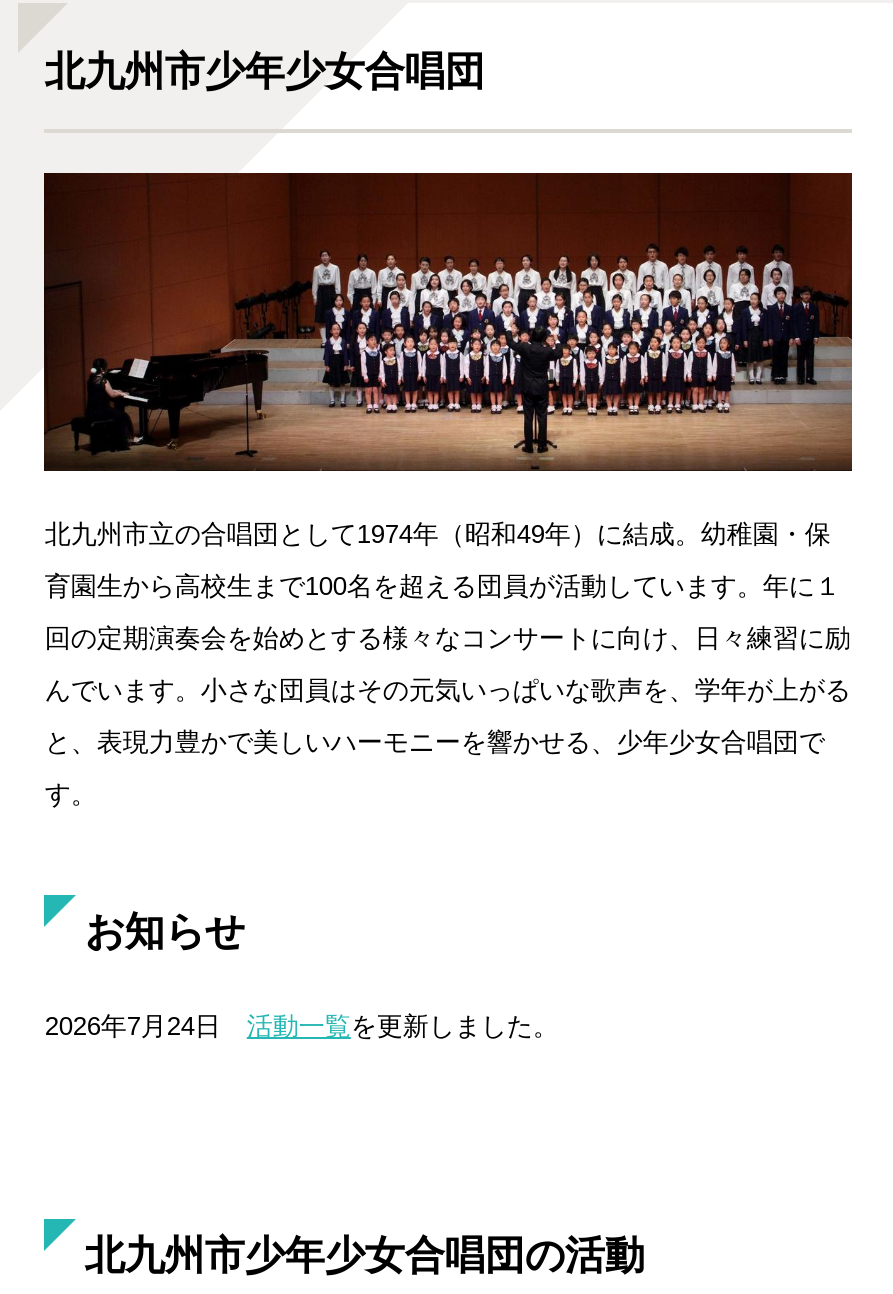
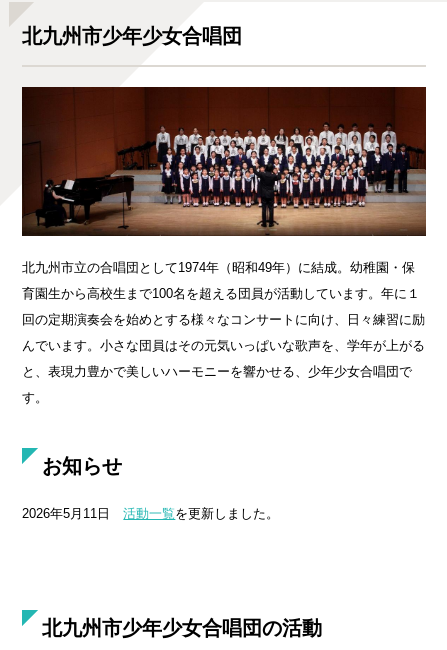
[45,1012,559,1042] 2026年7月24日活動一覧を更新しました。 -> [22,506,279,521] 2026年5月11日活動一覧を更新しました。

